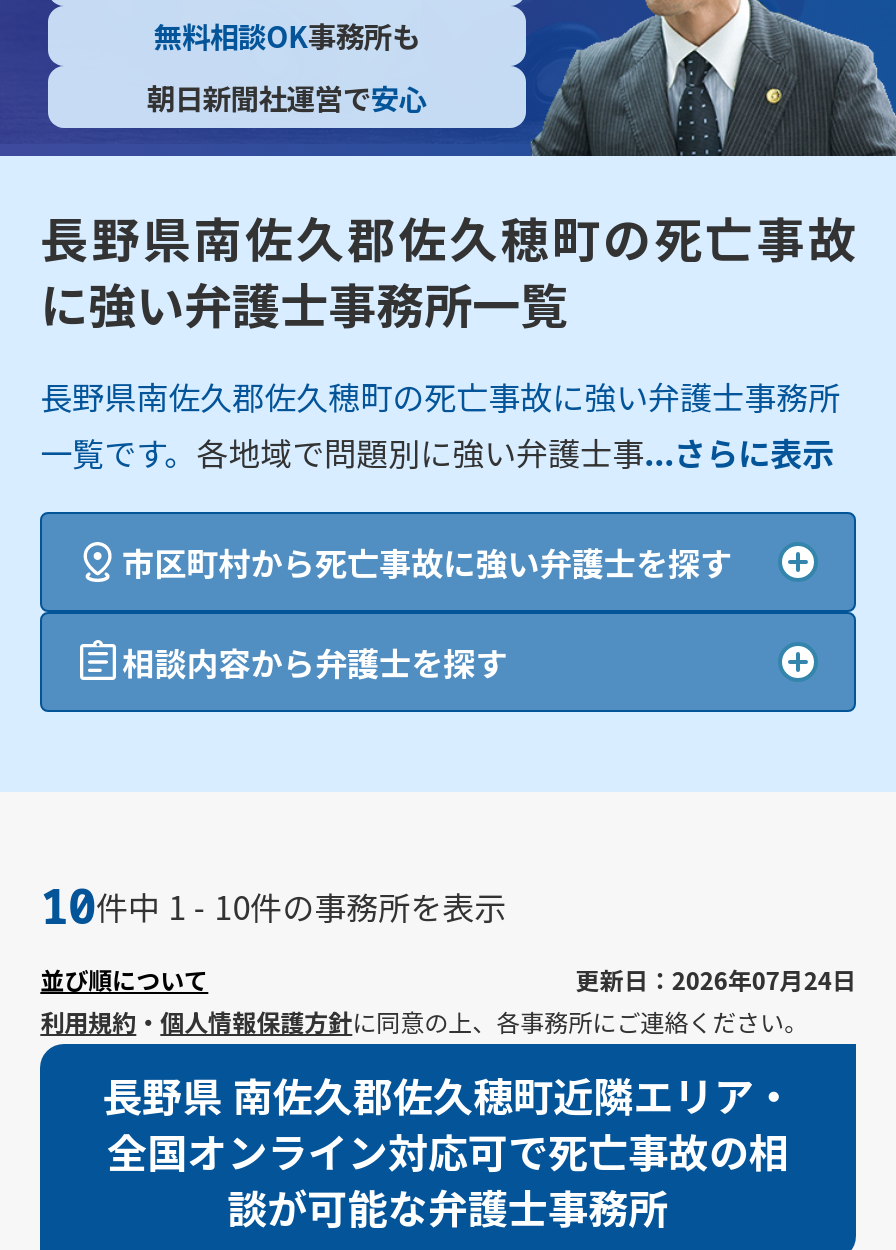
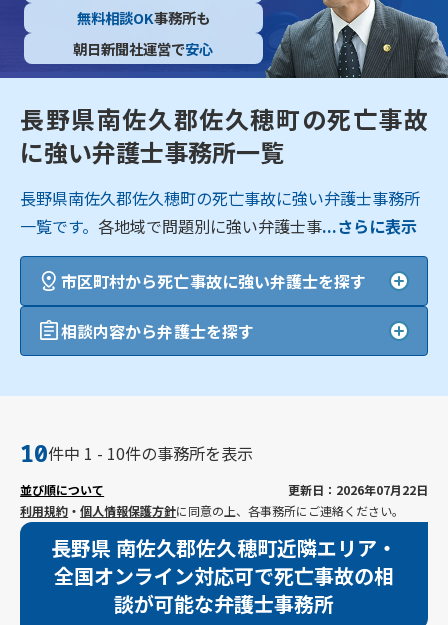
[576,962,856,996] 更新日：2026年07月24日 -> [288,481,428,498] 更新日：2026年07月22日

